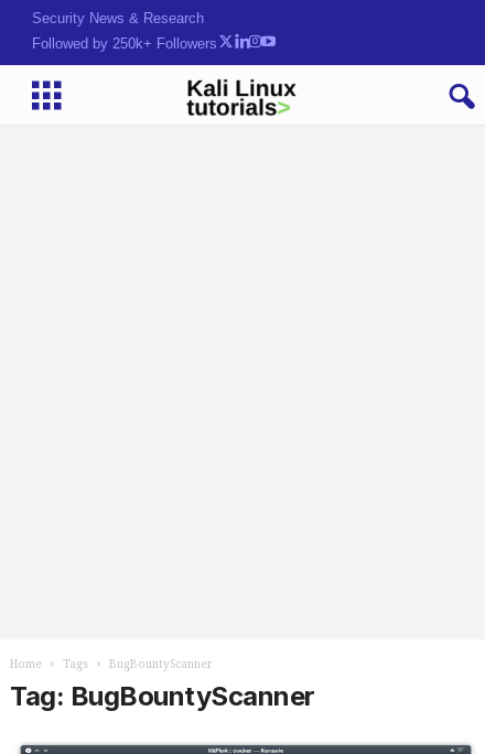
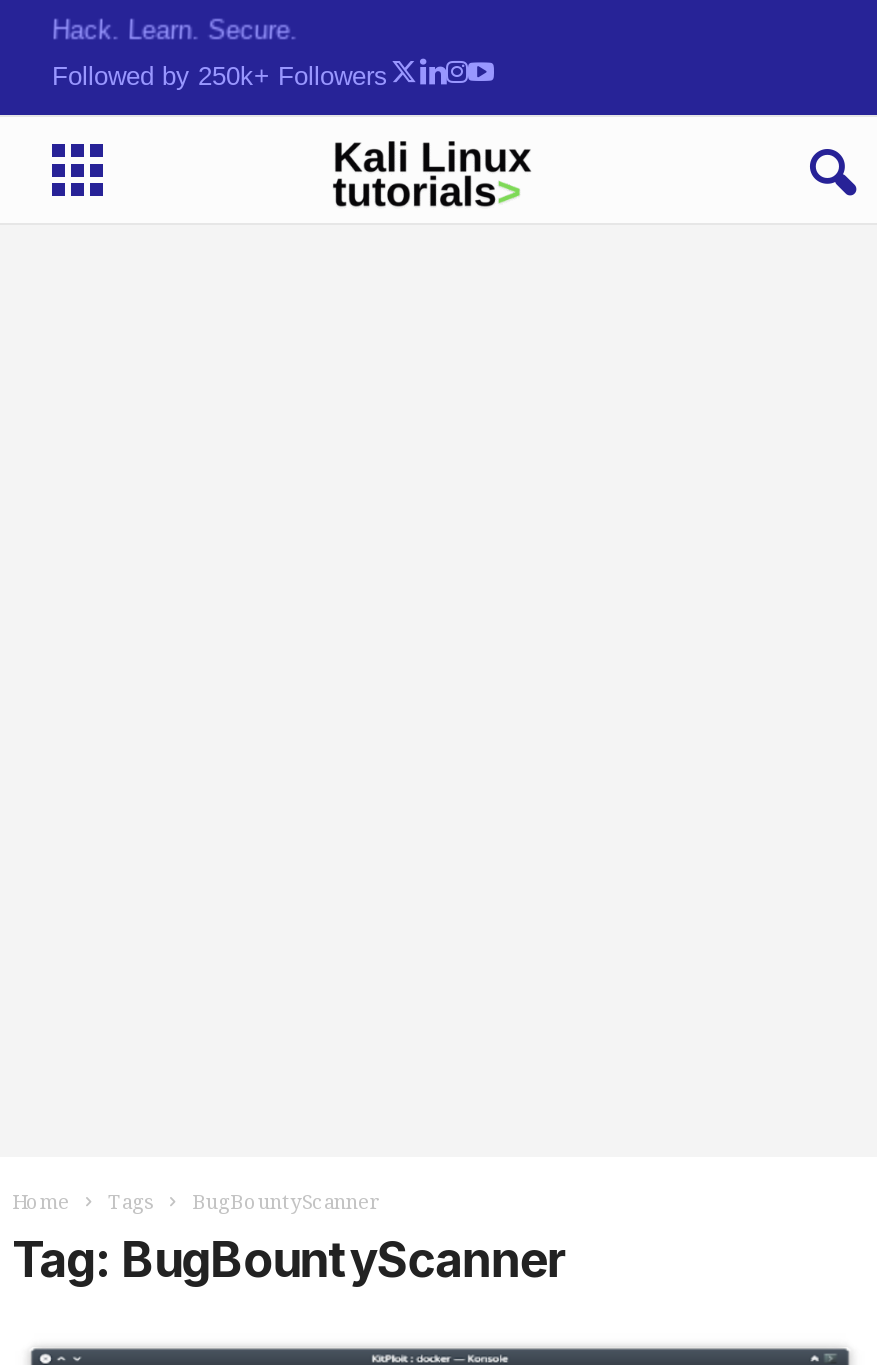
[32,10,204,26] Security News & Research -> [52,15,298,45] Hack. Learn. Secure.

